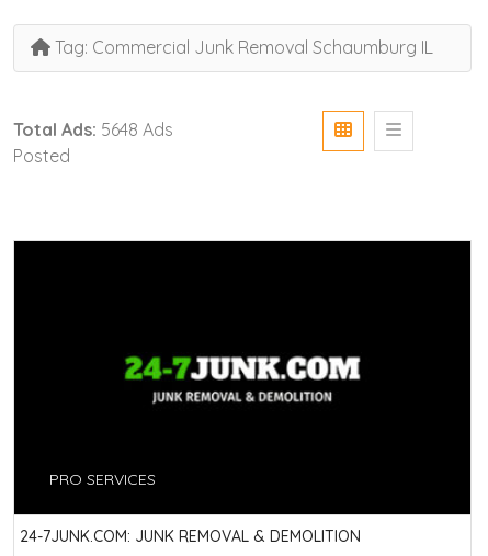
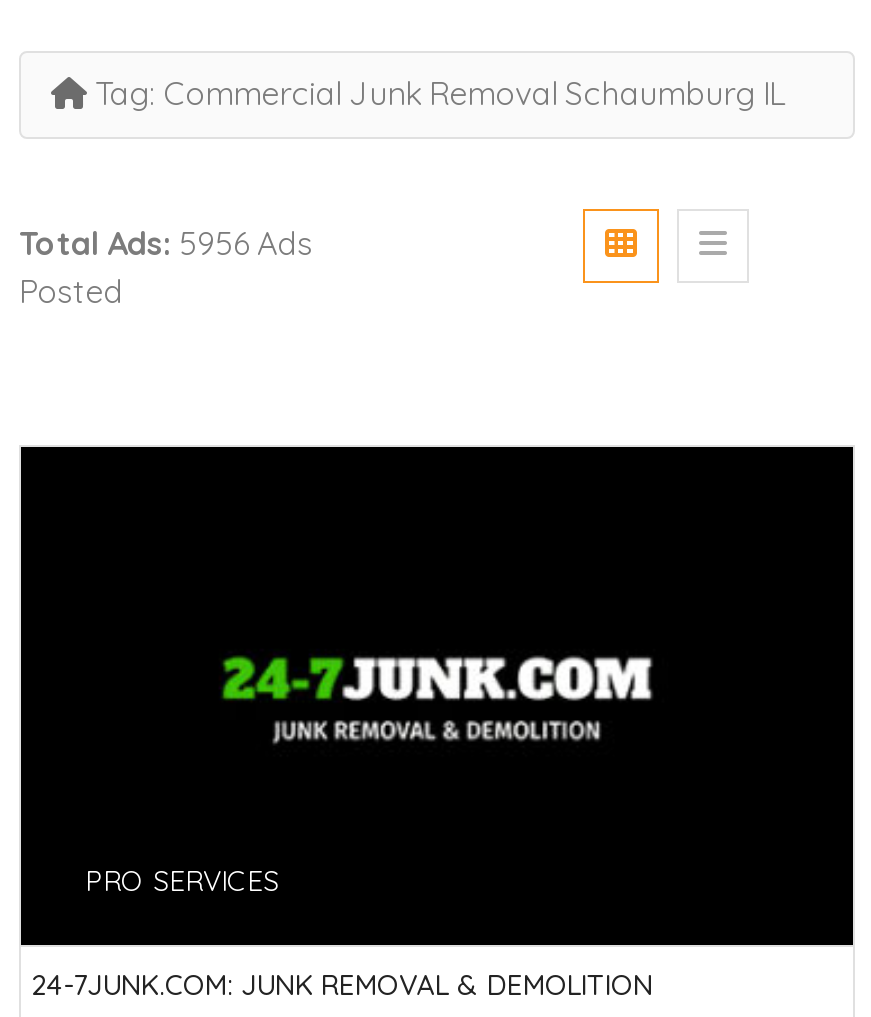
[13,118,173,140] Total Ads: 5648 Ads -> [19,223,313,263] Total Ads: 5956 Ads

